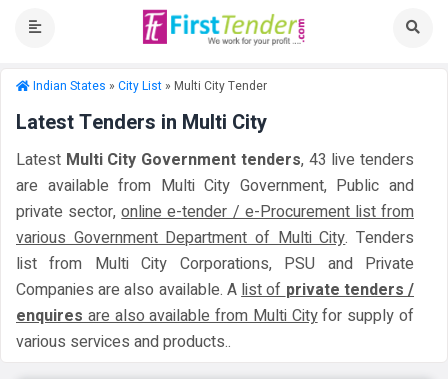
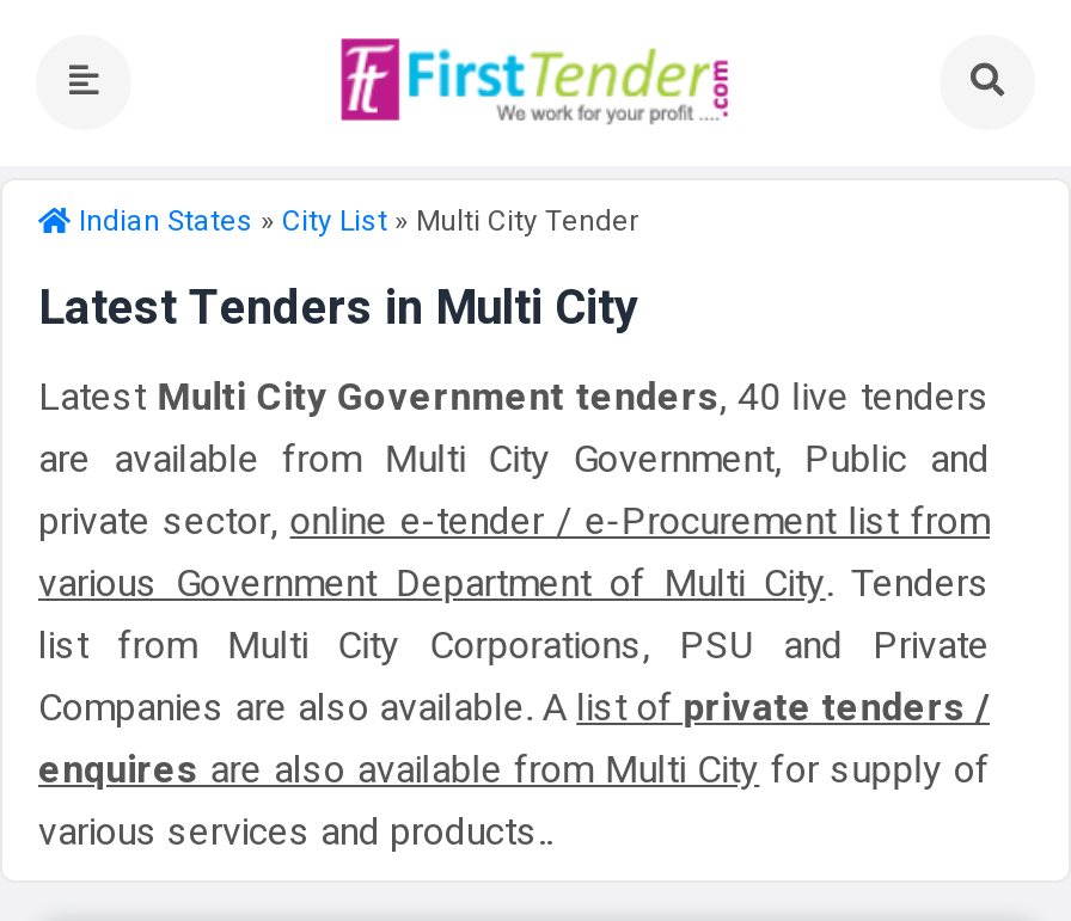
[16,148,414,172] Latest Multi City Government tenders, 43 live tenders -> [38,369,990,426] Latest Multi City Government tenders, 40 live tenders

